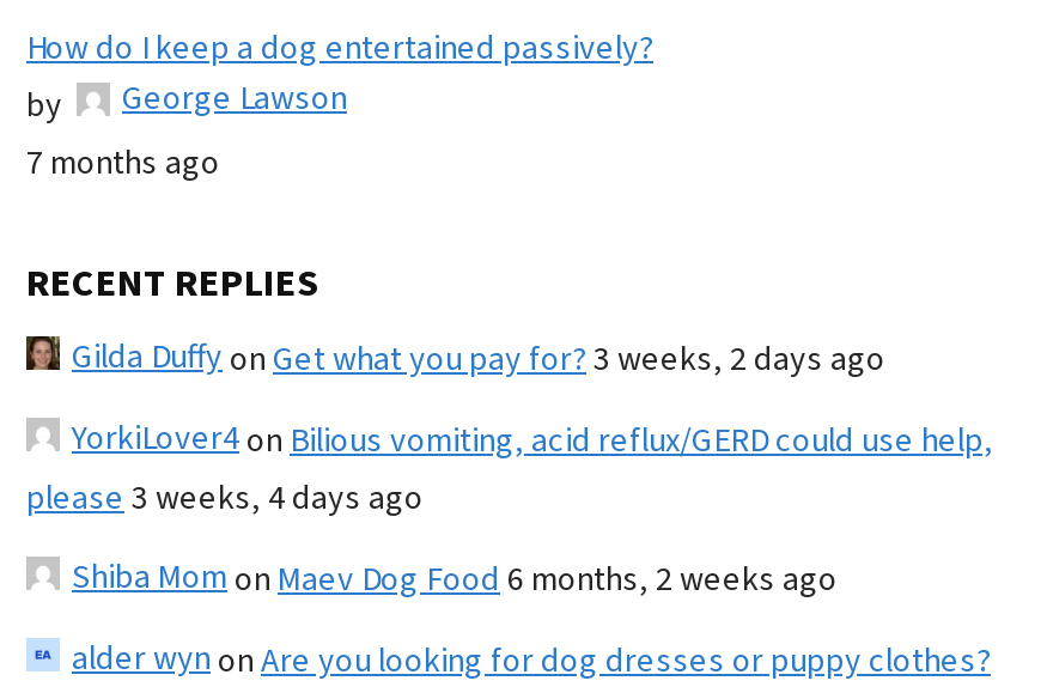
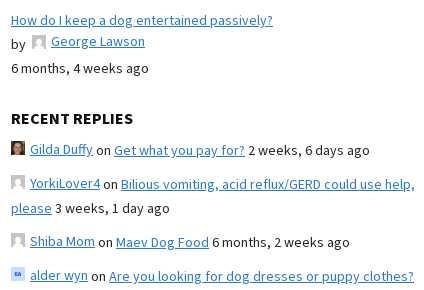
[26,139,220,187] 7 months ago -> [11,59,149,79] 6 months, 4 weeks ago
[72,333,885,383] Gilda Duffyon Get what you pay for? 3 weeks, 2 days ago -> [30,140,370,161] Gilda Duffyon Get what you pay for? 2 weeks, 6 days ago
[26,474,424,522] please 3 weeks, 4 days ago -> [11,199,170,219] please 3 weeks, 1 day ago

